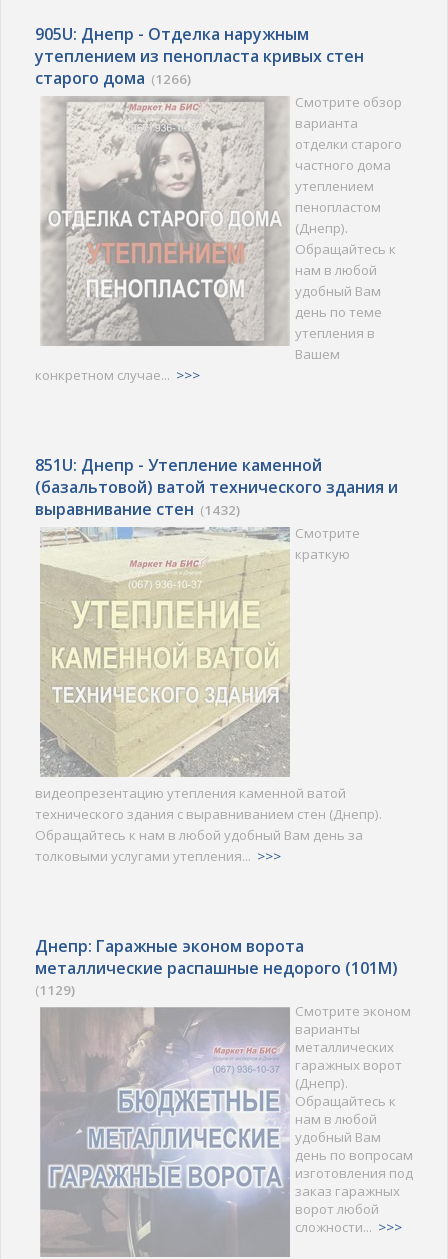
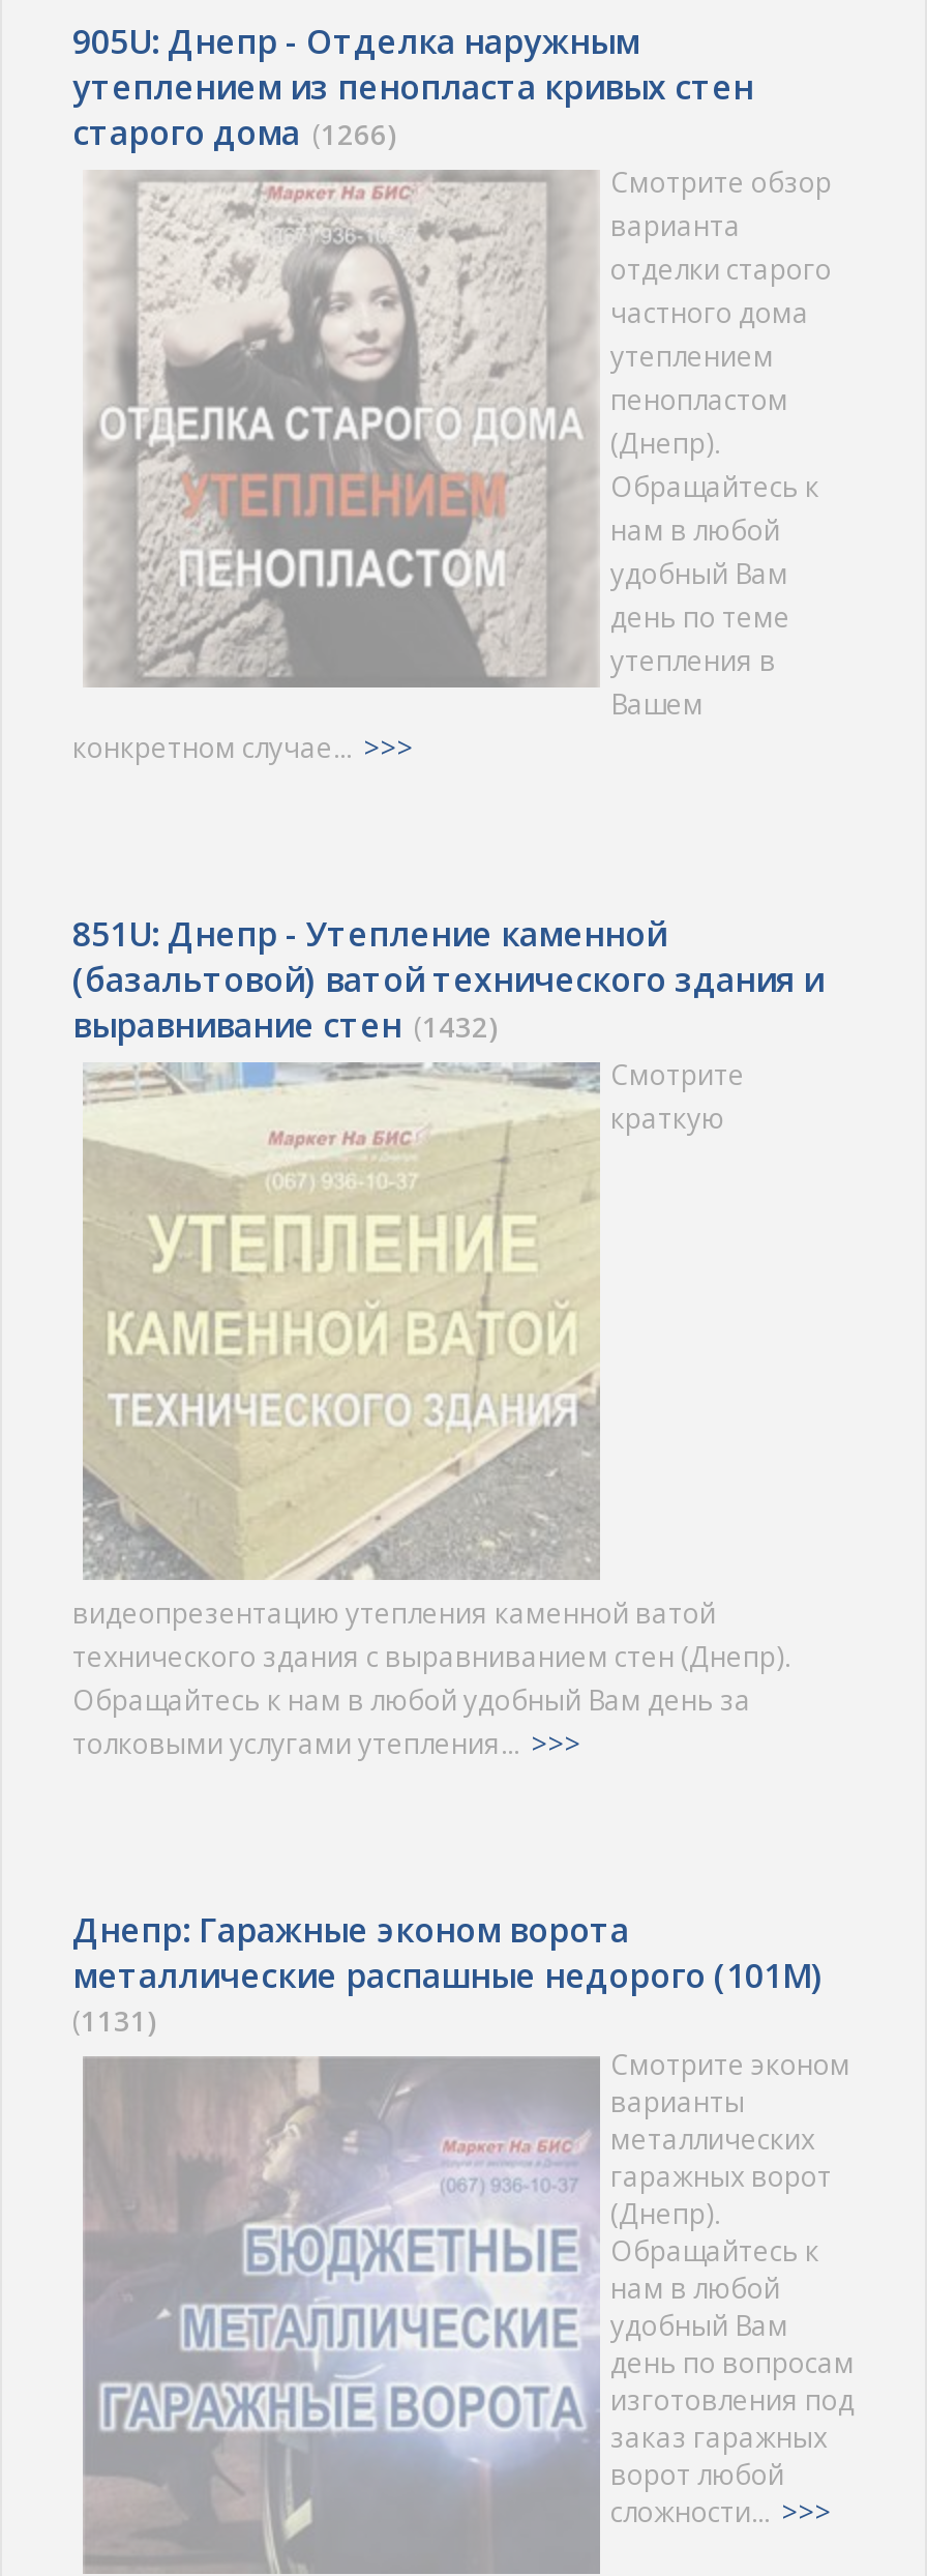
[35,981,75,999] (1129) -> [72,2003,155,2040] (1131)

